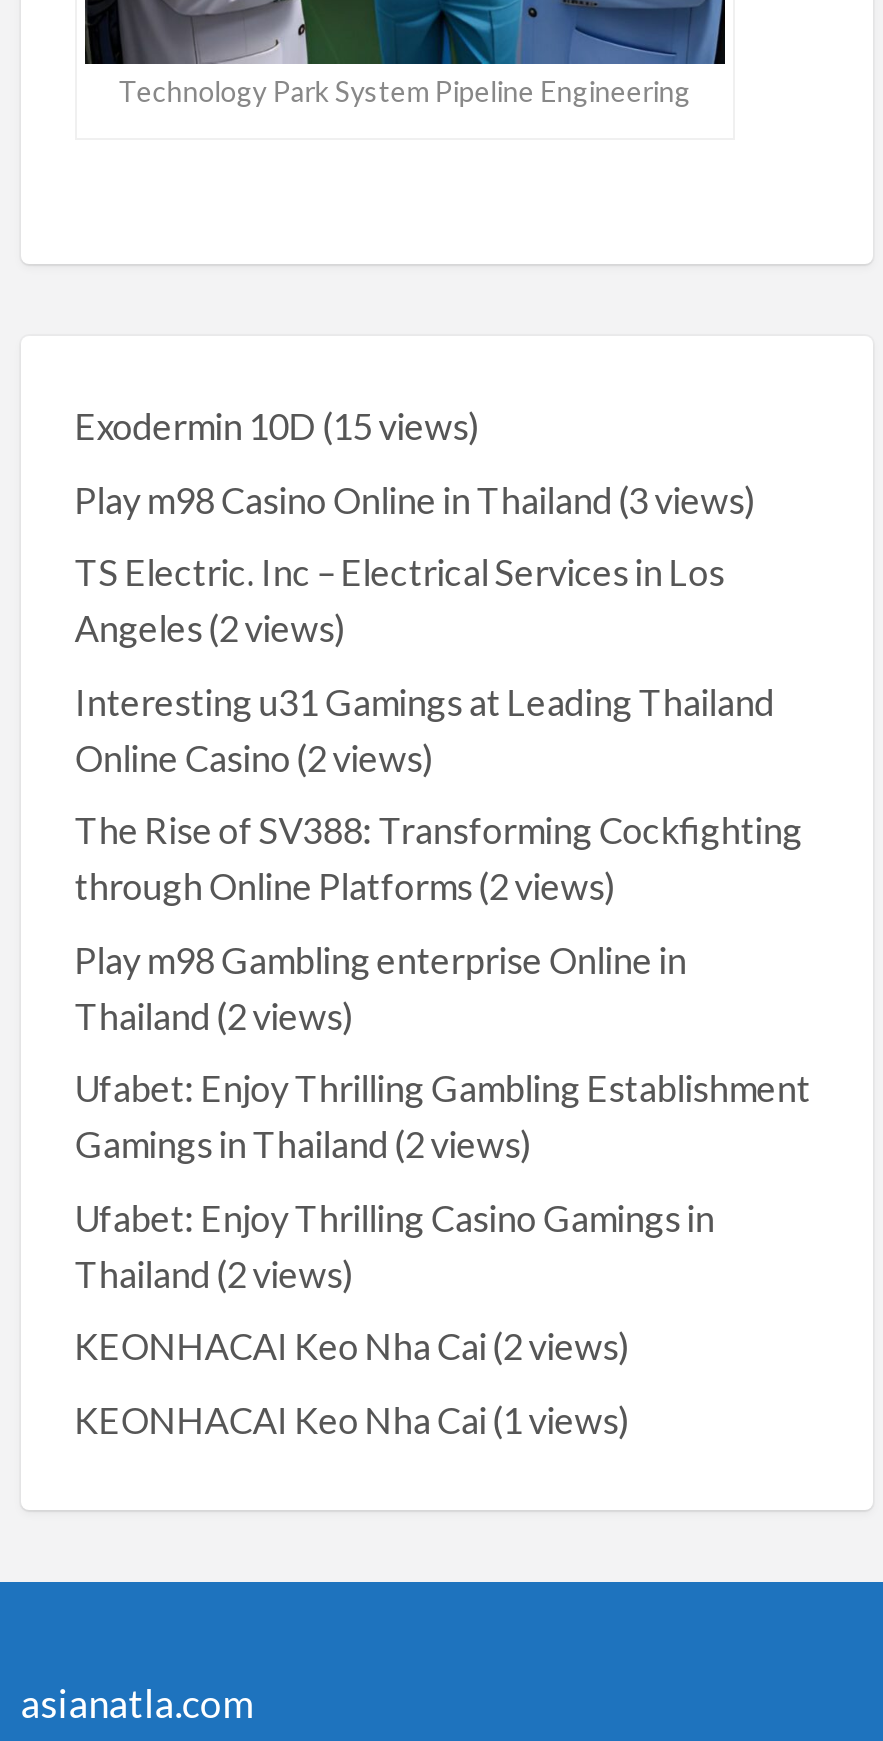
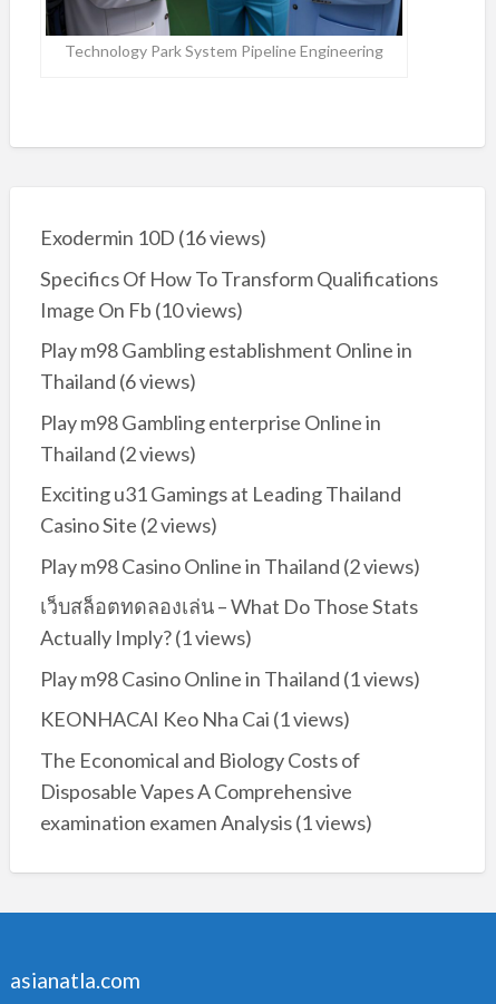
[74,405,802,909] Exodermin 10D (15 views) | Play m98 Casino Online in Thailand (3 views) | TS Electric. Inc – Electrical Services in Los | Angeles (2 views) | Interesting u31 Gamings at Leading Thailand | Online Casino (2 views) | The Rise of SV388: Transforming Cockfighting | through Online Platforms (2 views) -> [40,226,438,394] Exodermin 10D (16 views) | Specifics Of How To Transform Qualifications | Image On Fb (10 views) | Play m98 Gambling establishment Online in | Thailand (6 views)
moved [74,938,686,1038] -> [40,410,381,466]: Play m98 Gambling enterprise Online in | Thailand (2 views)
[74,1067,810,1369] Ufabet: Enjoy Thrilling Gambling Establishment | Gamings in Thailand (2 views) | Ufabet: Enjoy Thrilling Casino Gamings in | Thailand (2 views) | KEONHACAI Keo Nha Cai (2 views) -> [40,482,420,691] Exciting u31 Gamings at Leading Thailand | Casino Site (2 views) | Play m98 Casino Online in Thailand (2 views) | เว็บสล็อตทดลองเล่น – What Do Those Stats | Actually Imply? (1 views) | Play m98 Casino Online in Thailand (1 views)
moved [74,1398,630,1442] -> [40,707,350,731]: KEONHACAI Keo Nha Cai (1 views)
none -> [40,748,372,835] The Economical and Biology Costs of | Disposable Vapes A Comprehensive | examination examen Analysis (1 views)

